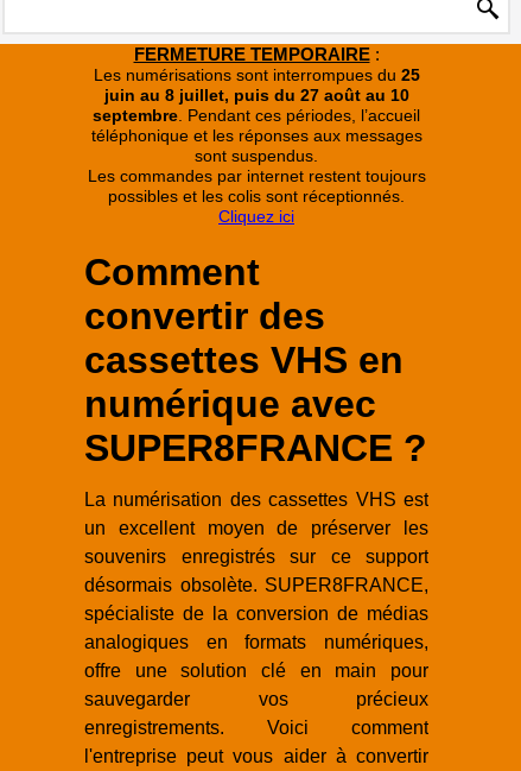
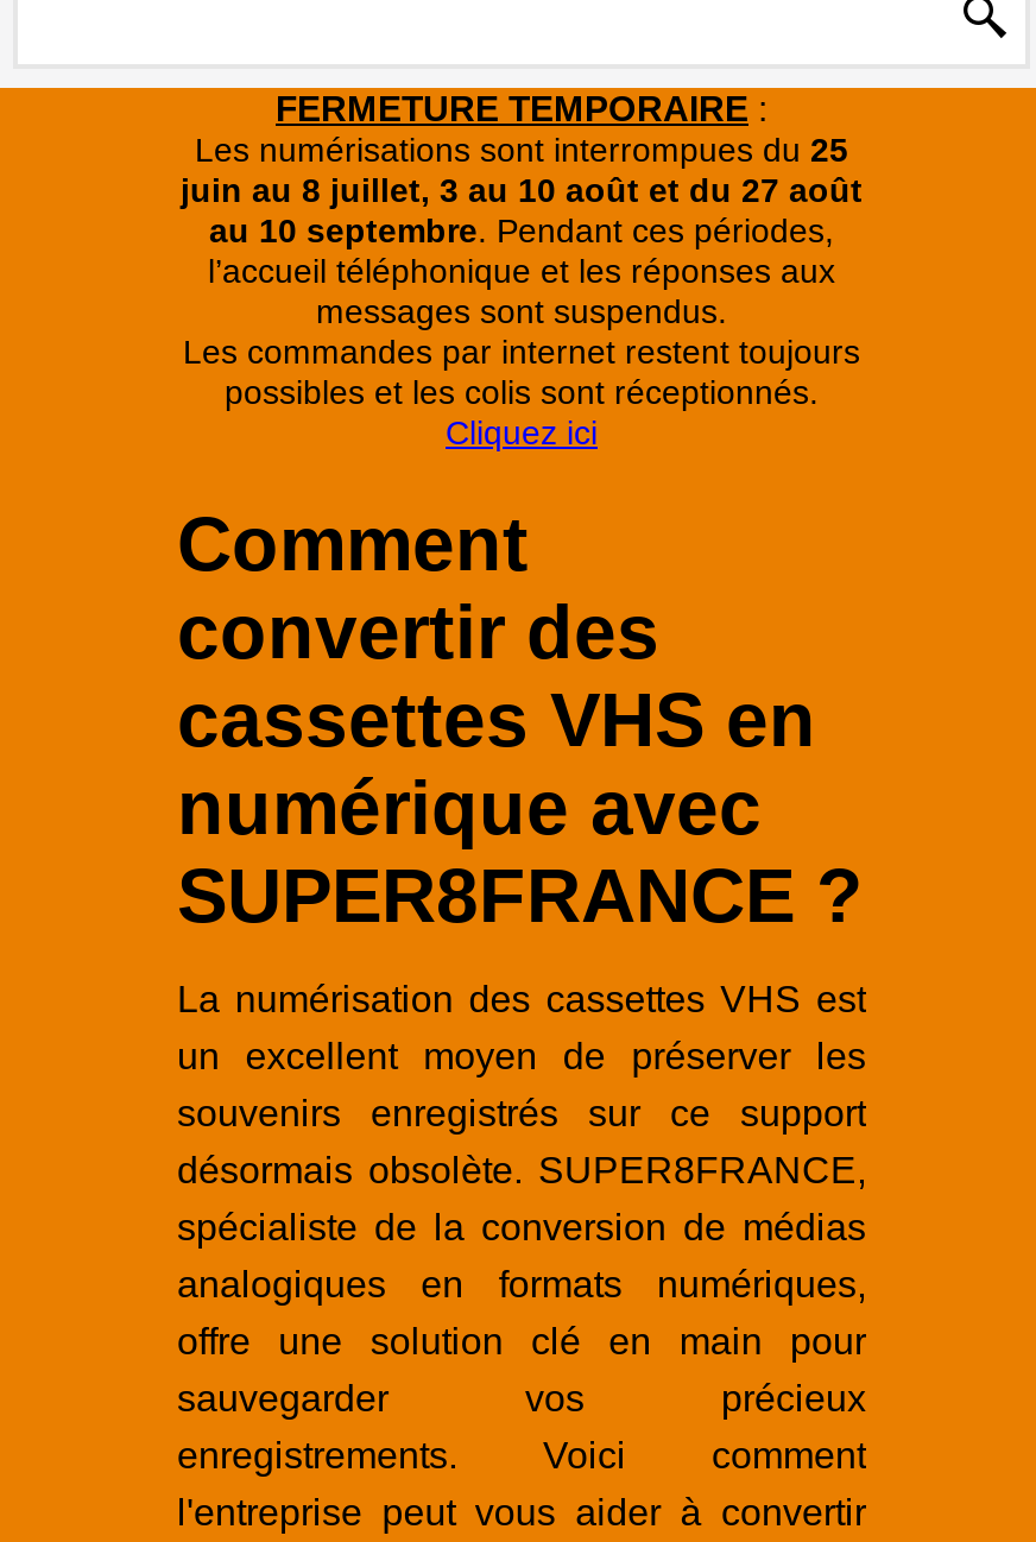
[91,86,422,165] juin au 8 juillet, puis du 27 août au 10 | septembre. Pendant ces périodes, l’accueil | téléphonique et les réponses aux messages | sont suspendus. -> [181,171,863,330] juin au 8 juillet, 3 au 10 août et du 27 août | au 10 septembre. Pendant ces périodes, | l’accueil téléphonique et les réponses aux | messages sont suspendus.

